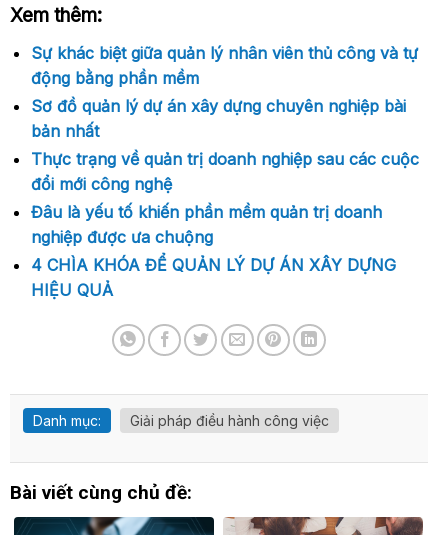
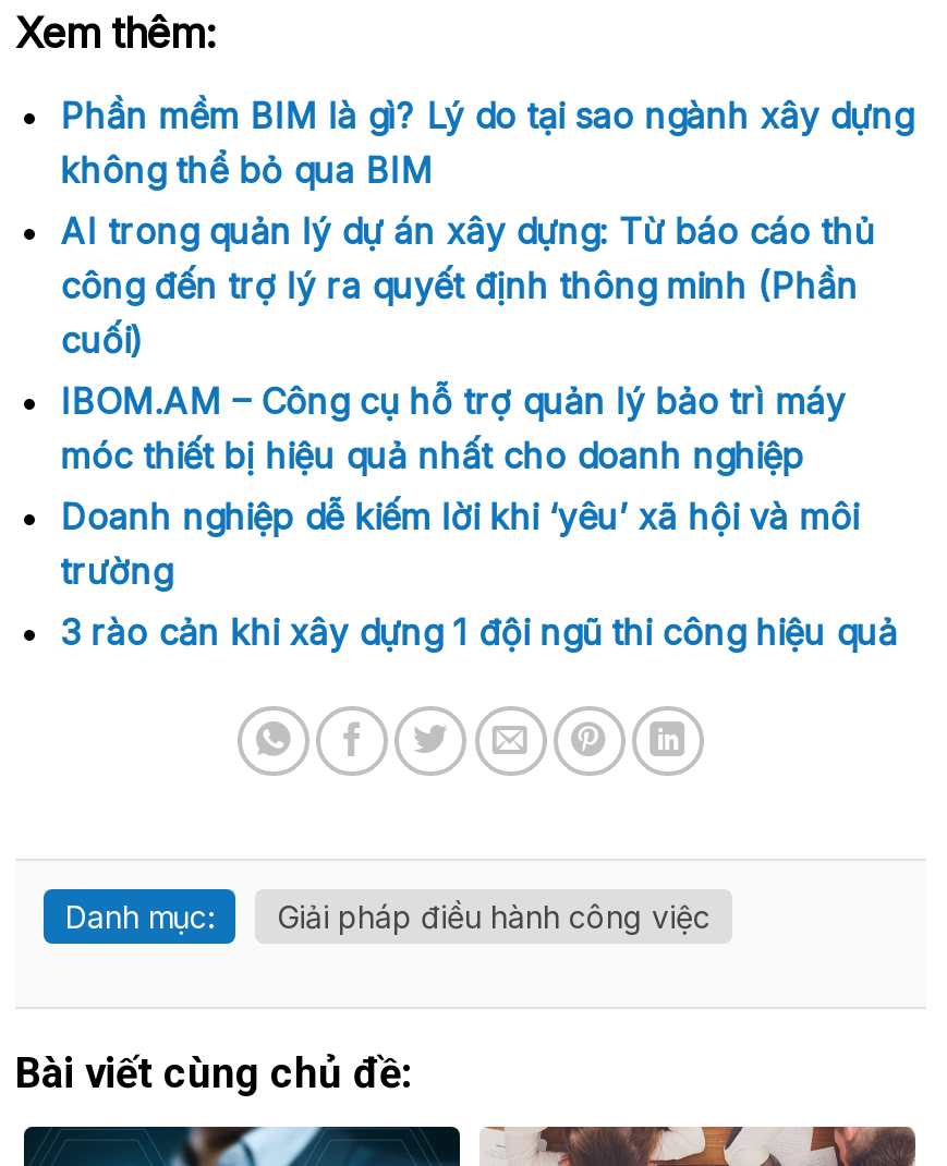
[31,43,419,300] Sự khác biệt giữa quản lý nhân viên thủ công và tự | động bằng phần mềm | Sơ đồ quản lý dự án xây dựng chuyên nghiệp bài | bản nhất | Thực trạng về quản trị doanh nghiệp sau các cuộc | đổi mới công nghệ | Đâu là yếu tố khiến phần mềm quản trị doanh | nghiệp được ưa chuộng | 4 CHÌA KHÓA ĐỂ QUẢN LÝ DỰ ÁN XÂY DỰNG | HIỆU QUẢ -> [61,93,913,653] Phần mềm BIM là gì? Lý do tại sao ngành xây dựng | không thể bỏ qua BIM | AI trong quản lý dự án xây dựng: Từ báo cáo thủ | công đến trợ lý ra quyết định thông minh (Phần | cuối) | IBOM.AM – Công cụ hỗ trợ quản lý bảo trì máy | móc thiết bị hiệu quả nhất cho doanh nghiệp | Doanh nghiệp dễ kiếm lời khi ‘yêu’ xã hội và môi | trường | 3 rào cản khi xây dựng 1 đội ngũ thi công hiệu quả

